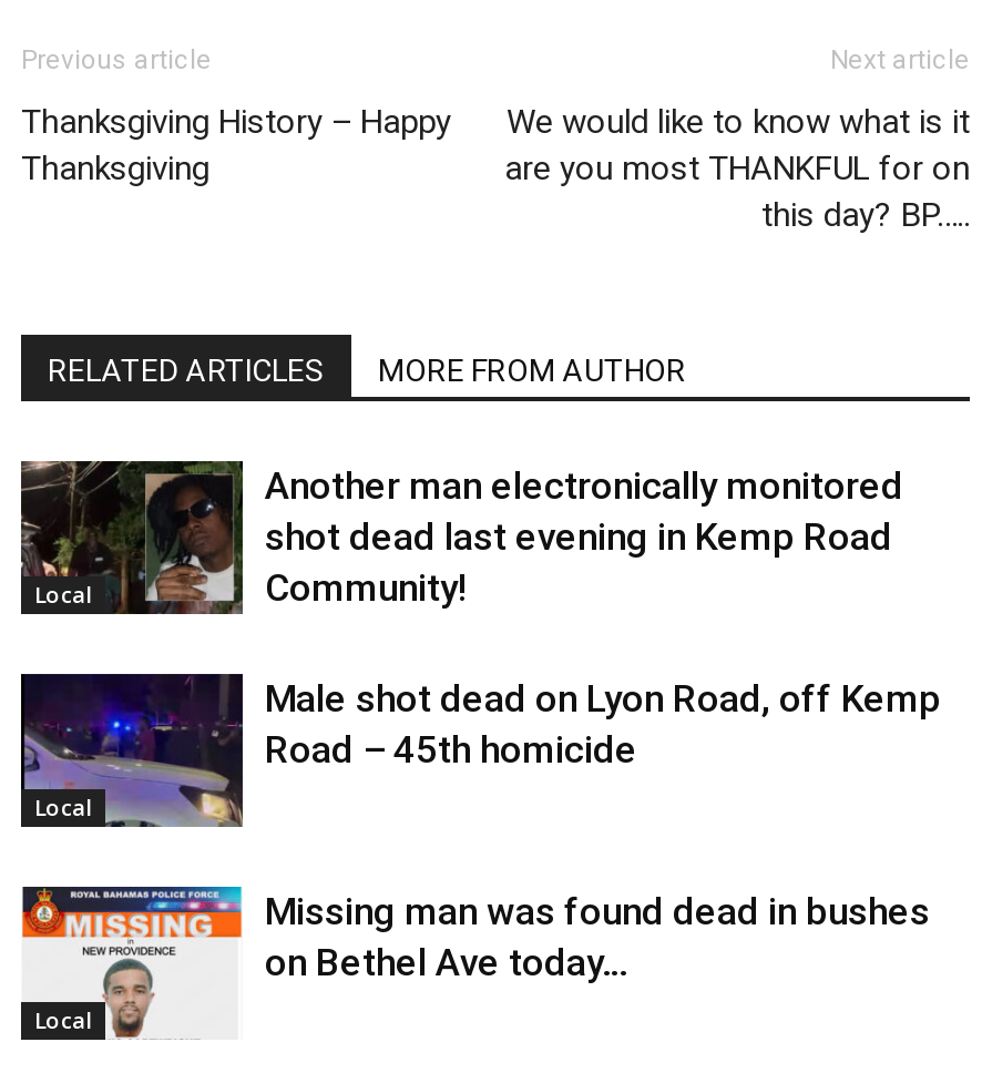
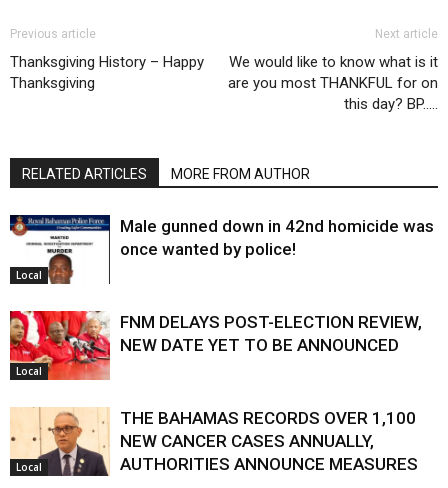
[19,459,903,616] [image] | Another man electronically monitored | shot dead last evening in Kemp Road | Community! -> [10,214,434,285] [image] | Male gunned down in 42nd homicide was | once wanted by police!
[19,672,941,829] [image] | Male shot dead on Lyon Road, off Kemp | Road – 45th homicide -> [9,310,422,381] [image] | FNM DELAYS POST-ELECTION REVIEW, | NEW DATE YET TO BE ANNOUNCED
[21,885,930,1040] [image] | Missing man was found dead in bushes | on Bethel Ave today… -> [10,407,418,477] [image] | THE BAHAMAS RECORDS OVER 1,100 | NEW CANCER CASES ANNUALLY, | AUTHORITIES ANNOUNCE MEASURES

